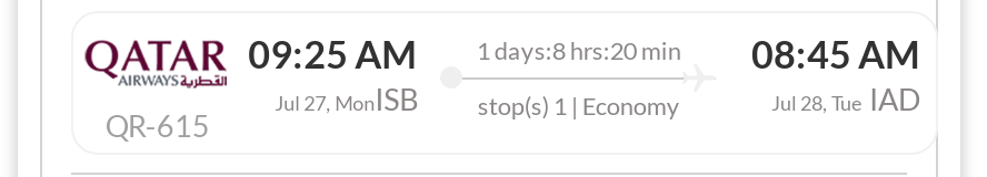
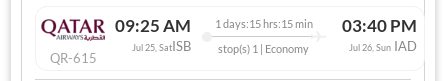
[476,36,681,64] 1 days:8 hrs:20 min -> [215,17,313,30] 1 days:15 hrs:15 min
[751,31,920,117] 08:45 AM | Jul 28, Tue IAD -> [342,15,417,54] 03:40 PM | Jul 26, Sun IAD
[275,82,417,117] Jul 27, MonISB -> [132,38,191,54] Jul 25, SatISB

